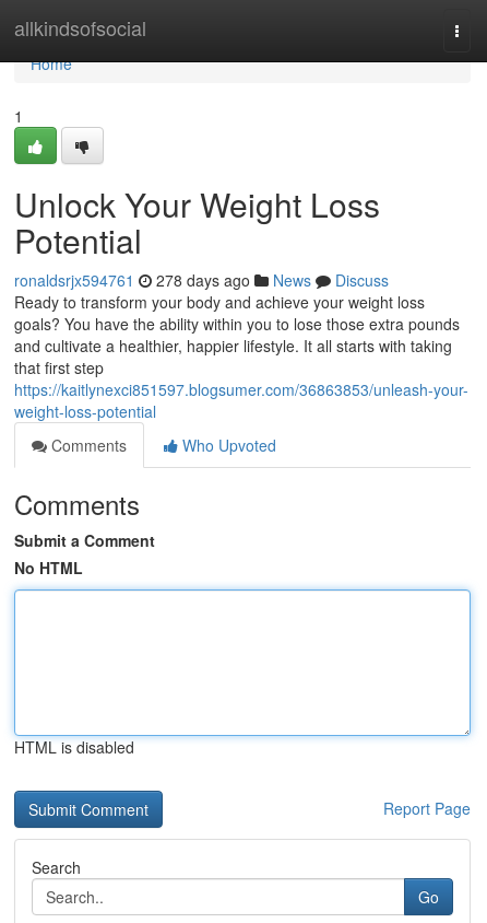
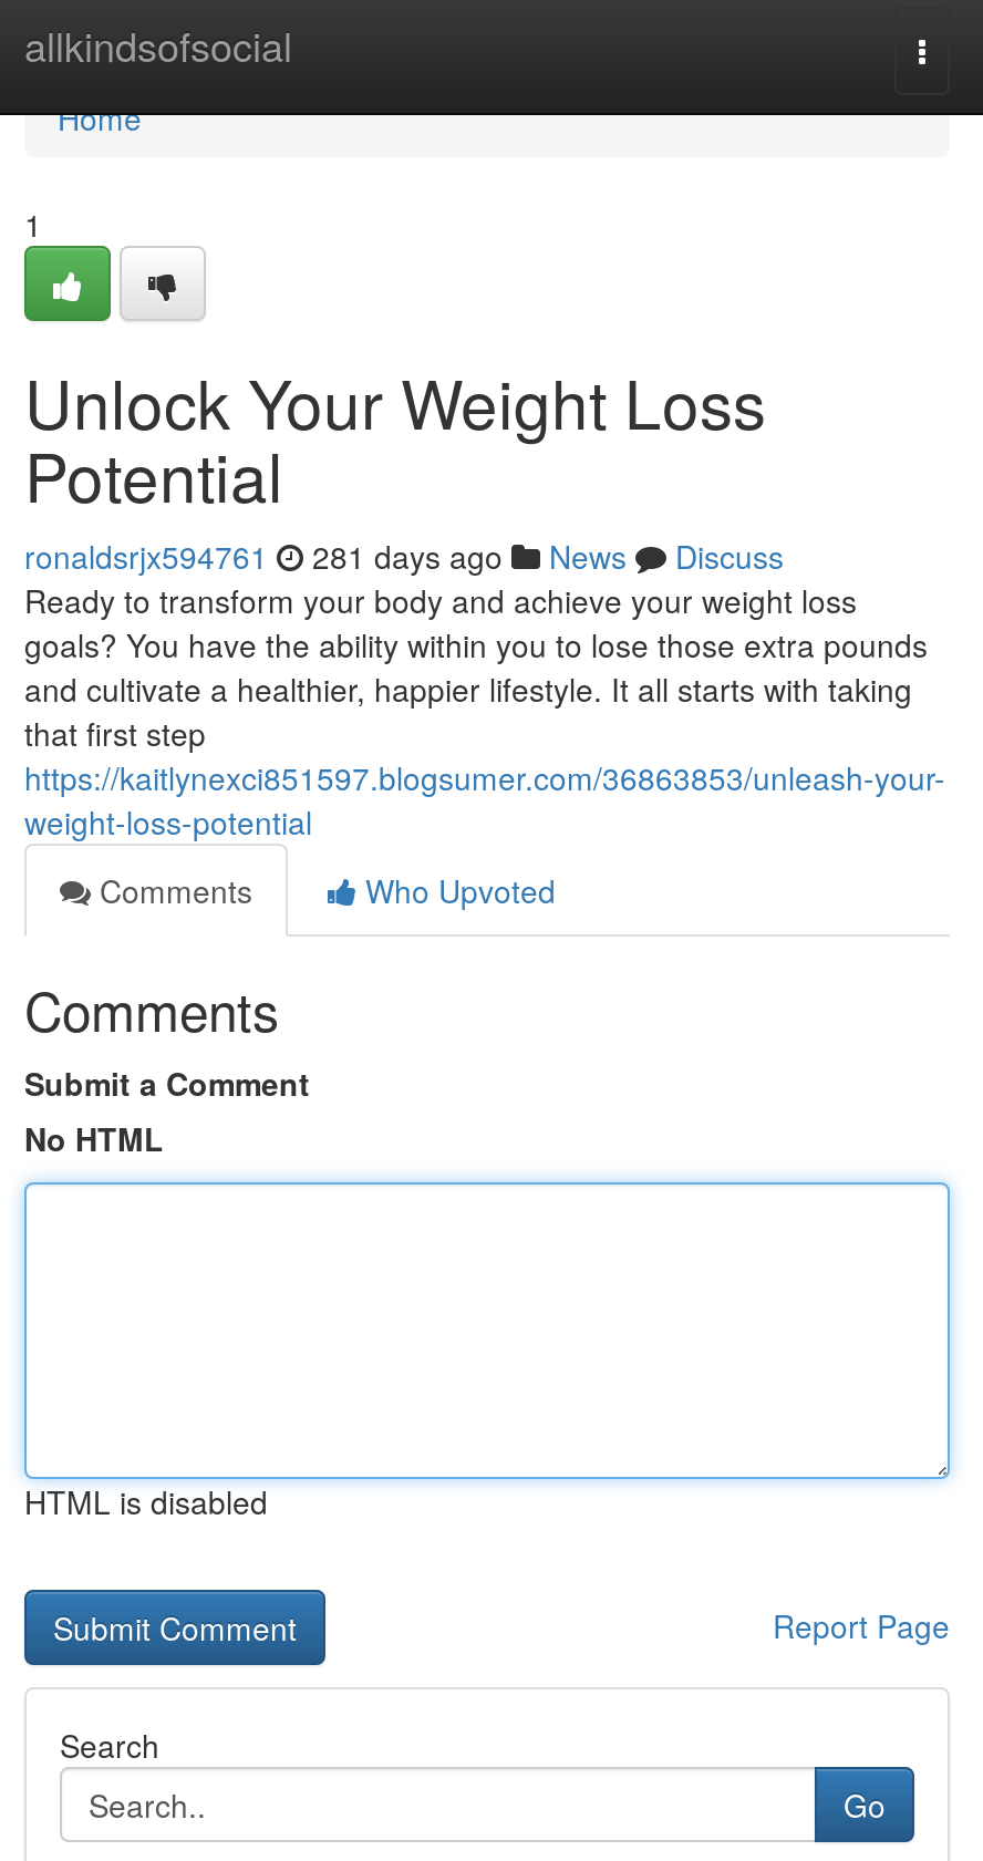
[14,269,389,291] ronaldsrjx594761 278 days ago News Discuss -> [24,534,784,578] ronaldsrjx594761 281 days ago News Discuss

